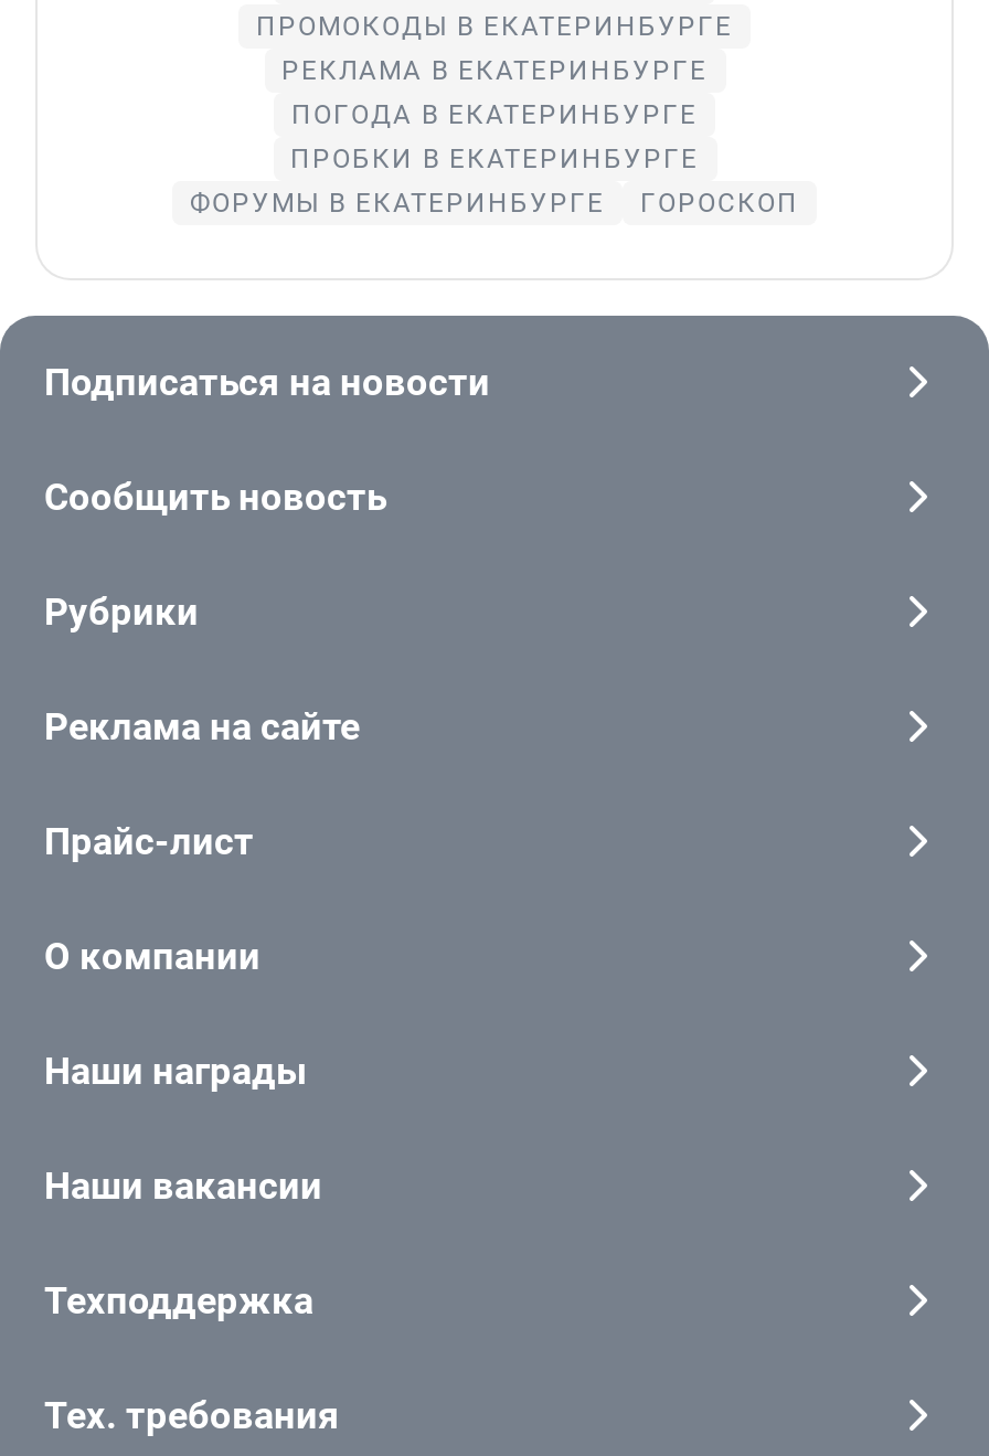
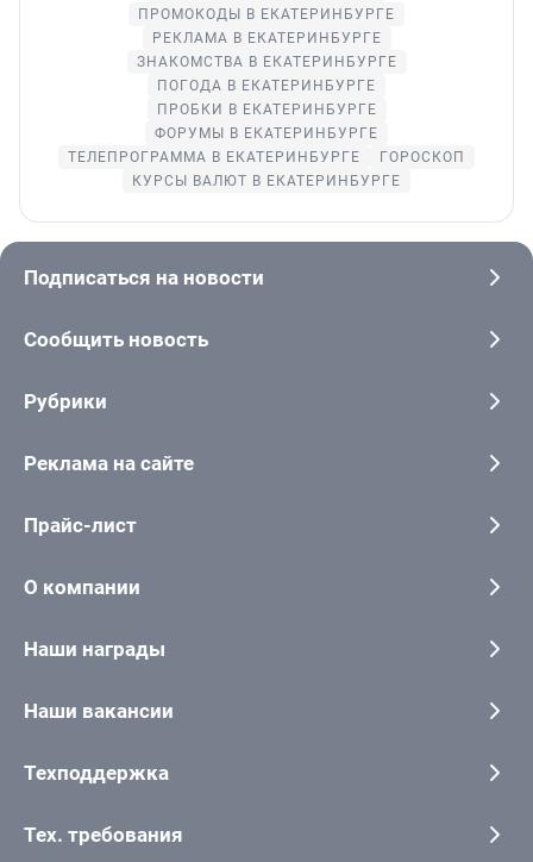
none -> [136,53,397,70] ЗНАКОМСТВА В ЕКАТЕРИНБУРГЕ
none -> [68,149,360,165] ТЕЛЕПРОГРАММА В ЕКАТЕРИНБУРГЕ
none -> [132,172,401,189] КУРСЫ ВАЛЮТ В ЕКАТЕРИНБУРГЕ

